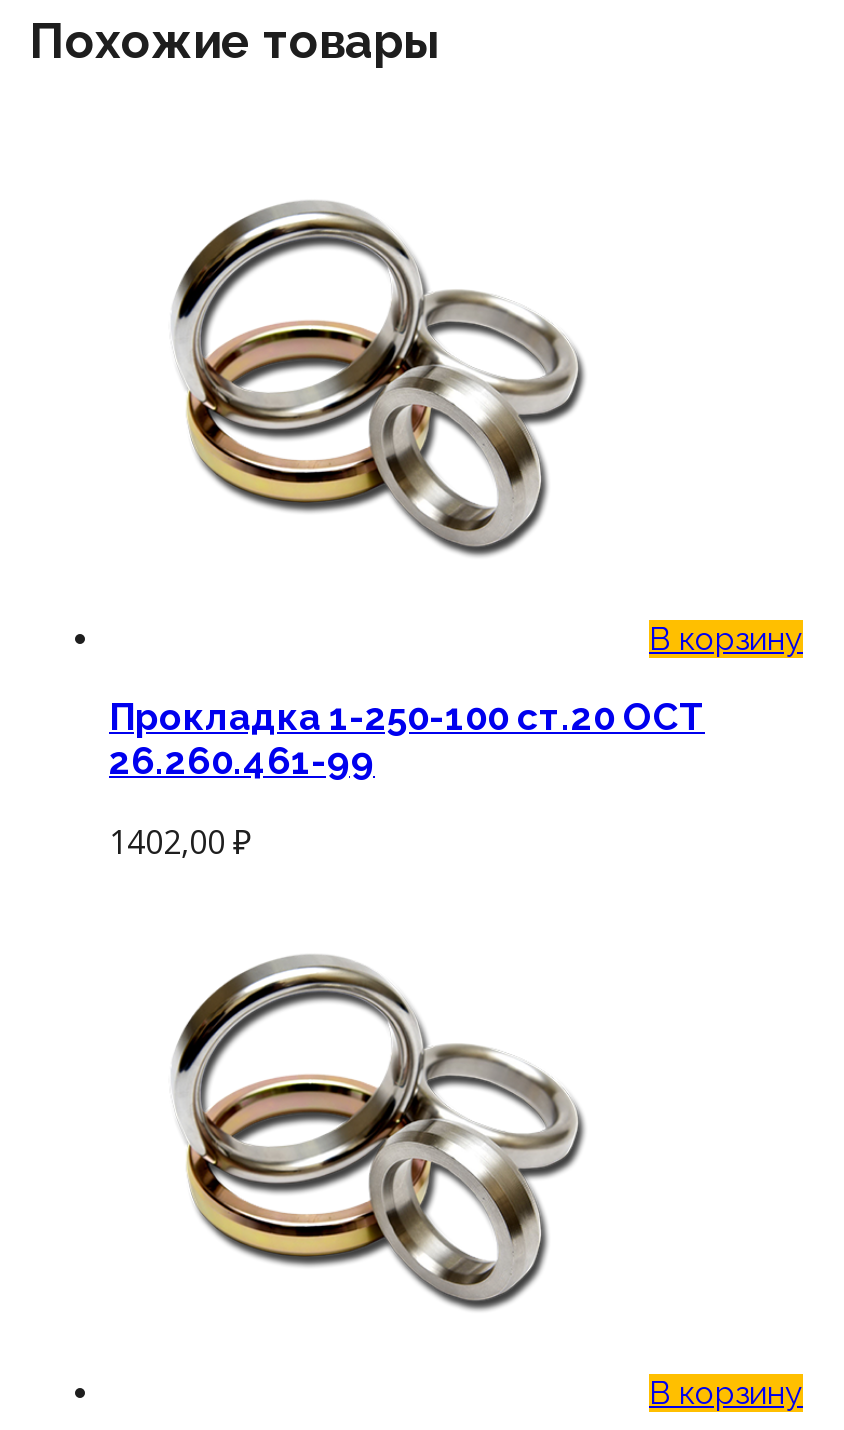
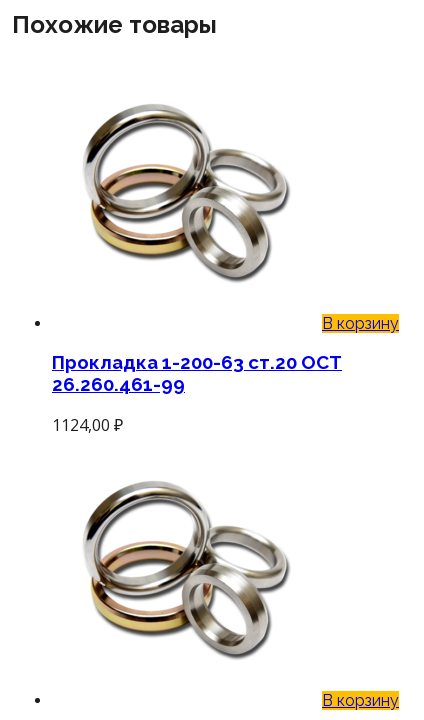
[109,695,705,739] Прокладка 1-250-100 ст.20 ОСТ -> [52,351,342,373] Прокладка 1-200-63 ст.20 ОСТ
[109,820,251,864] 1402,00 ₽ -> [52,414,123,436] 1124,00 ₽

